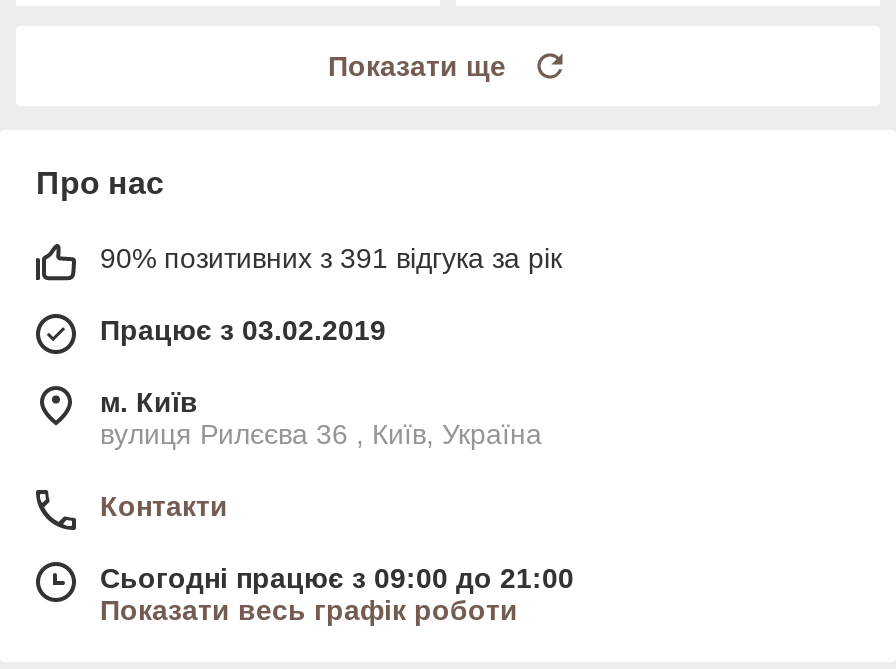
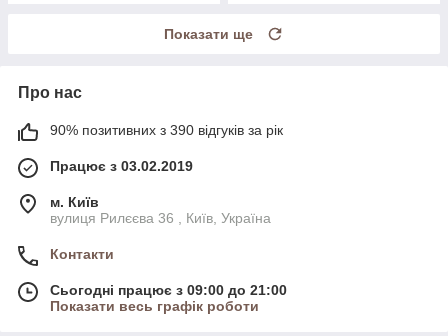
[100,243,562,275] 90% позитивних з 391 відгука за рік -> [50,122,283,138] 90% позитивних з 390 відгуків за рік

